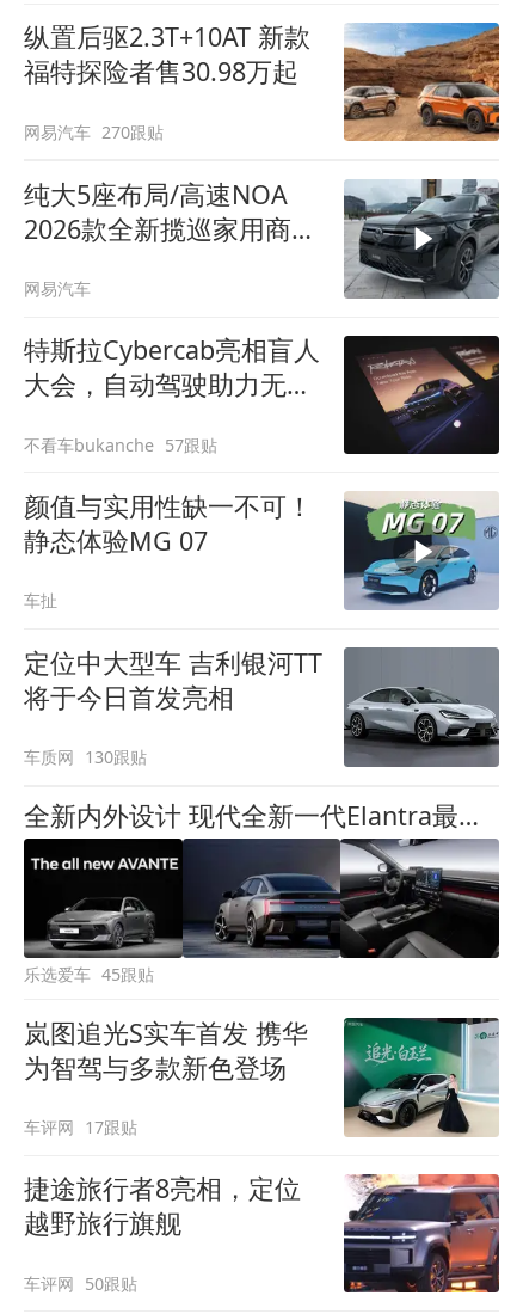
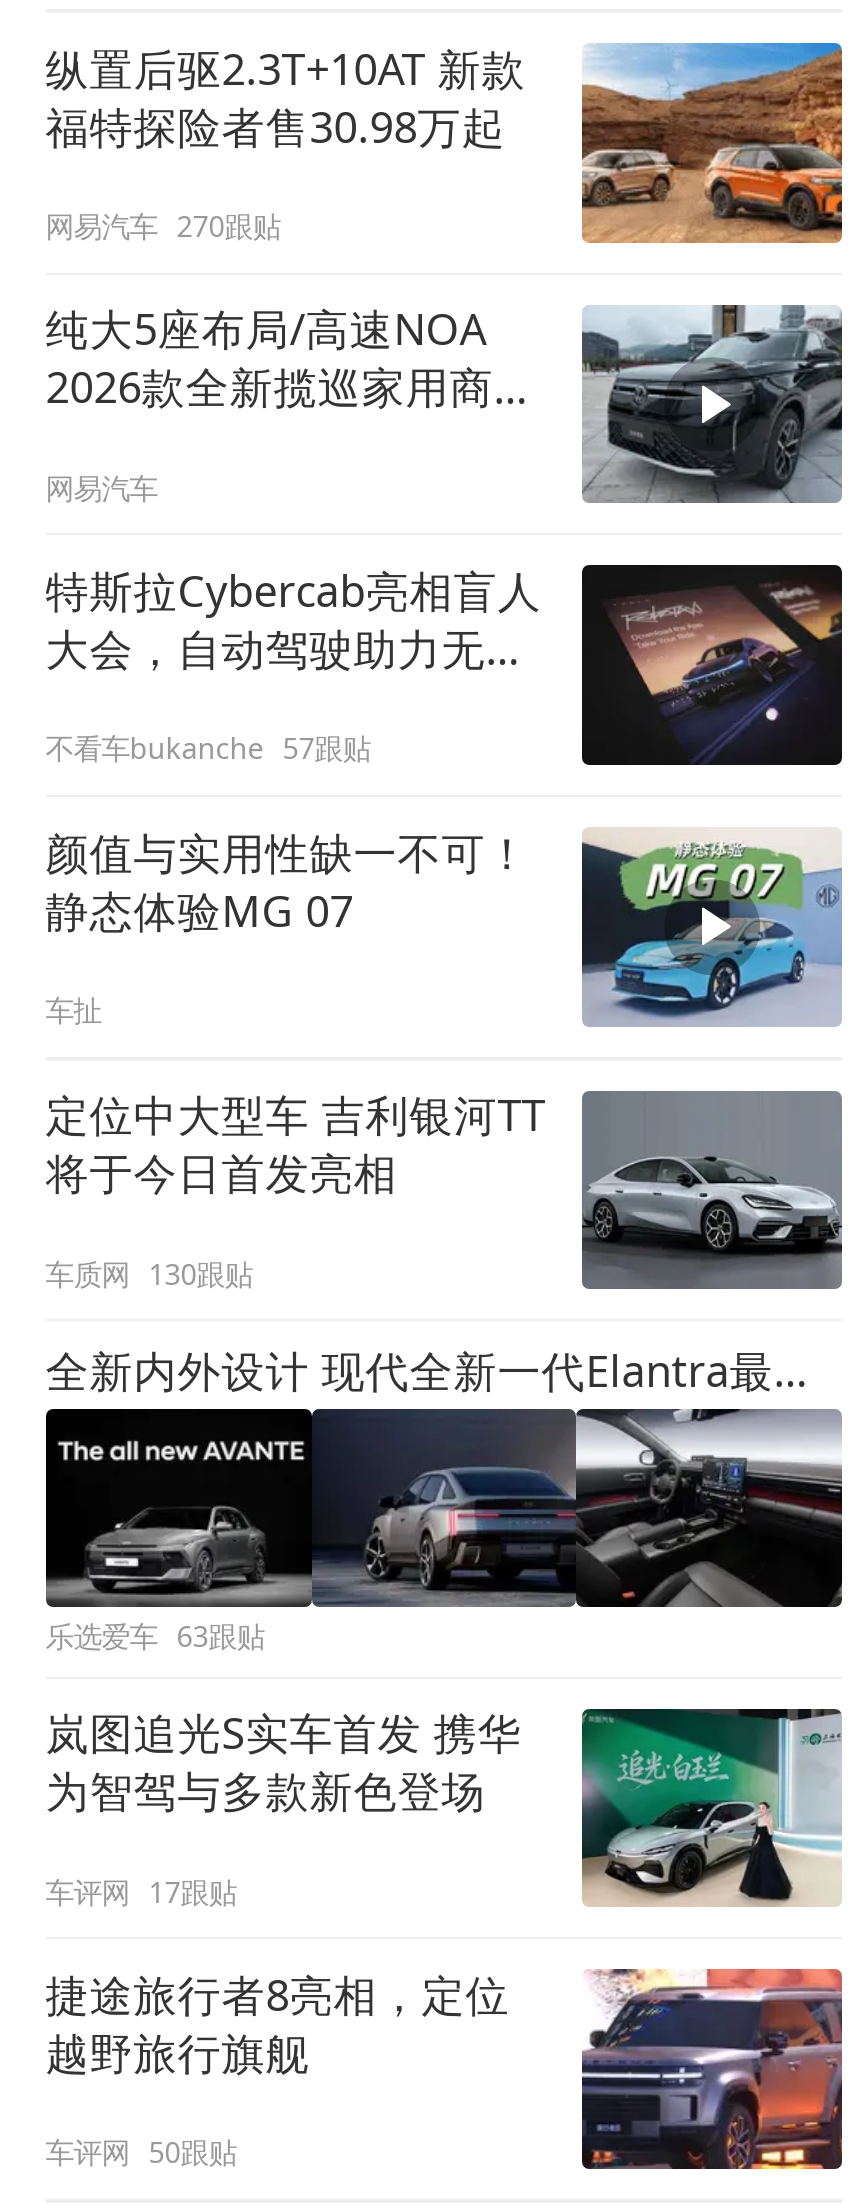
[24,963,154,986] 乐选爱车 45跟贴 -> [45,1617,265,1655] 乐选爱车 63跟贴

